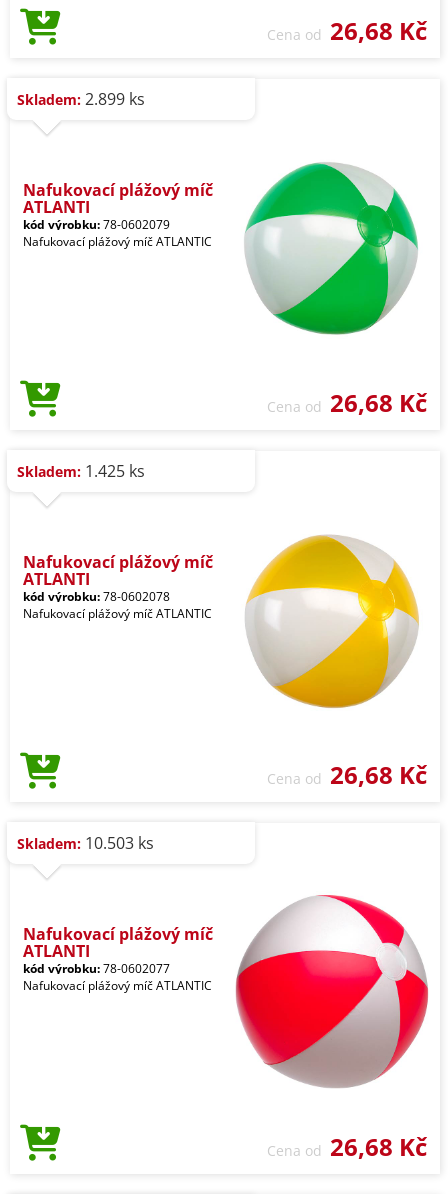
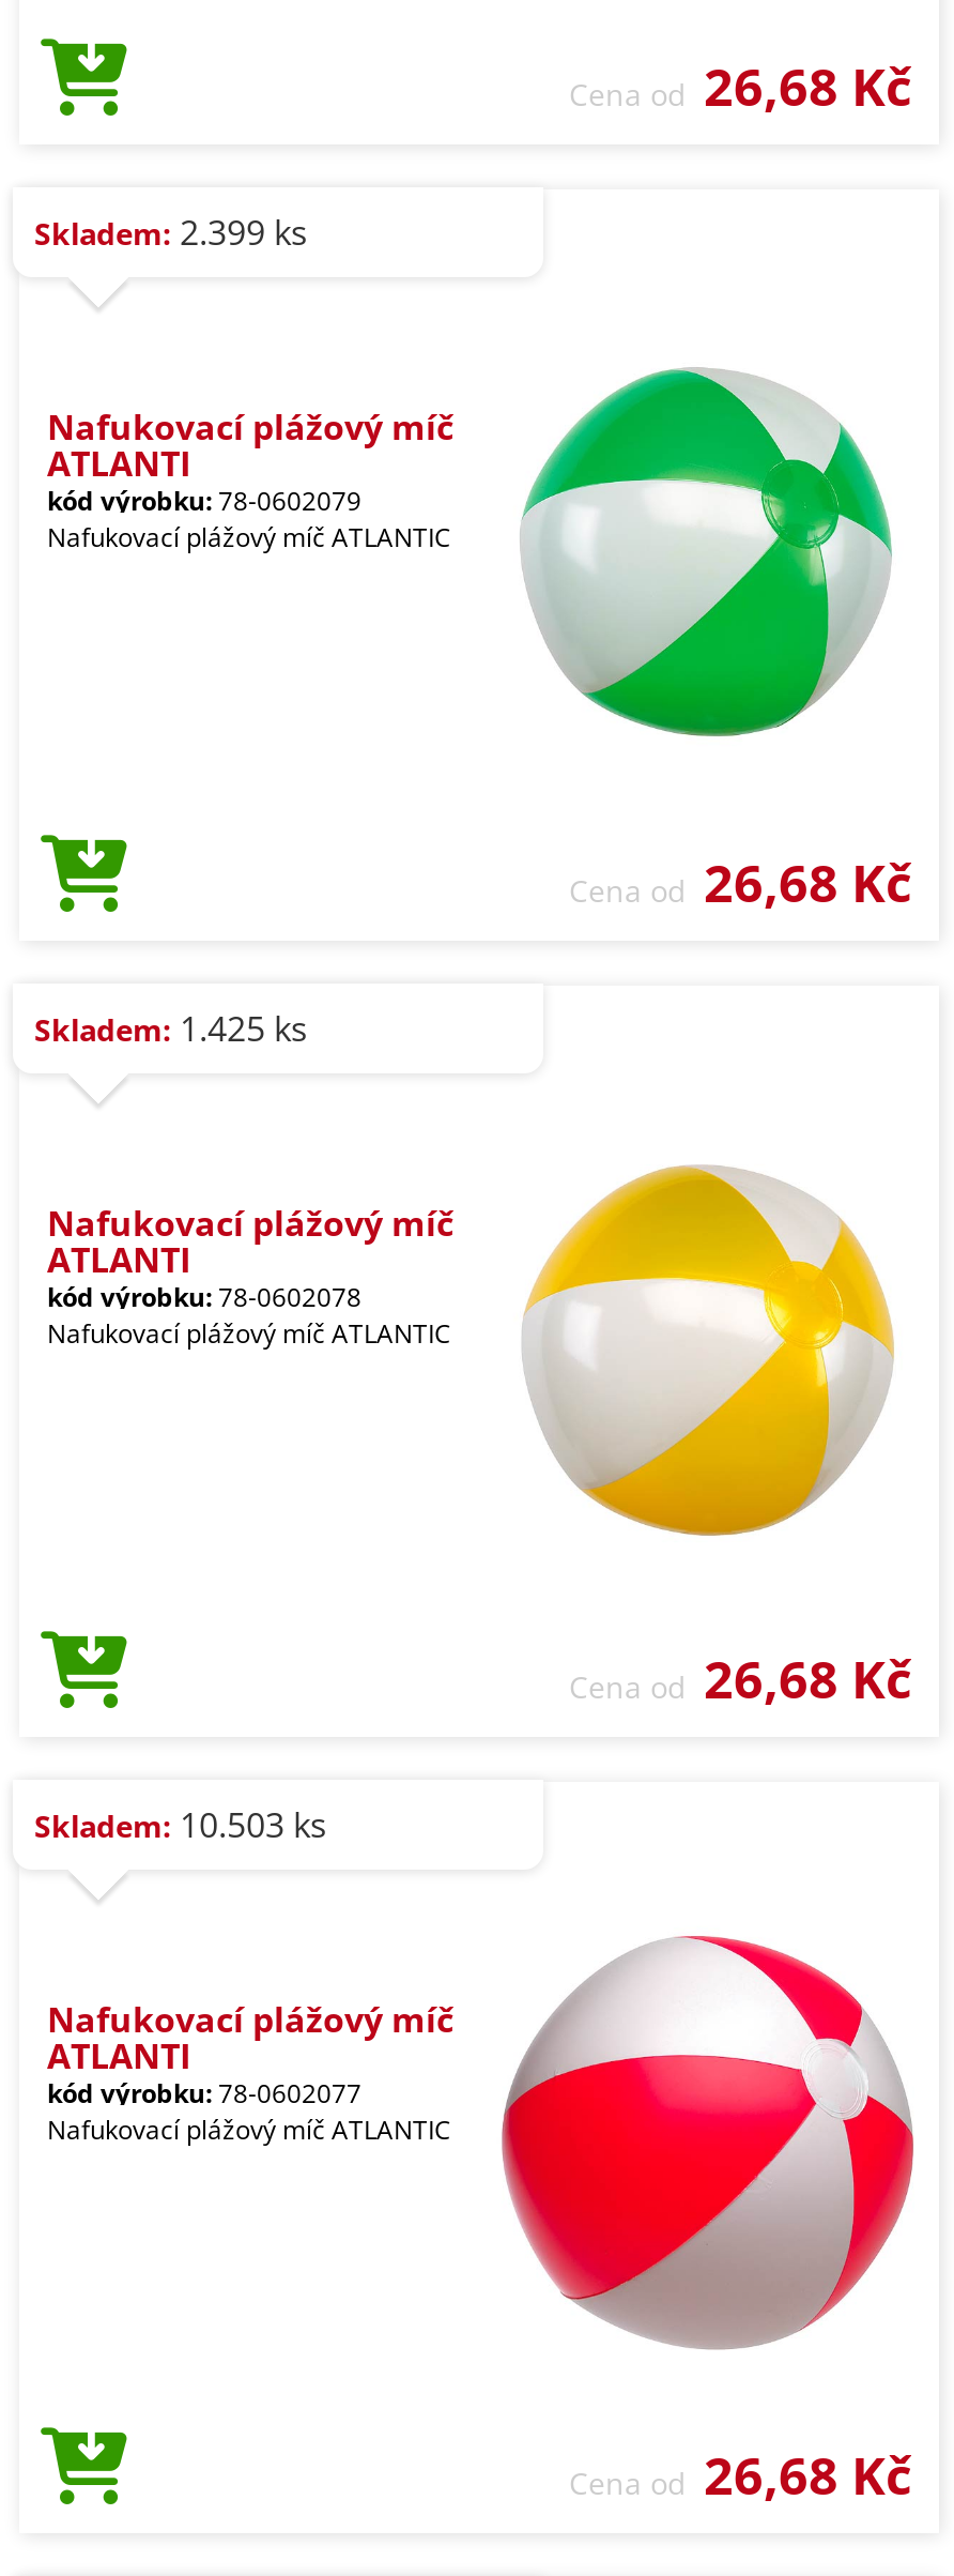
[17,88,145,110] Skladem: 2.899 ks -> [34,209,308,256] Skladem: 2.399 ks

